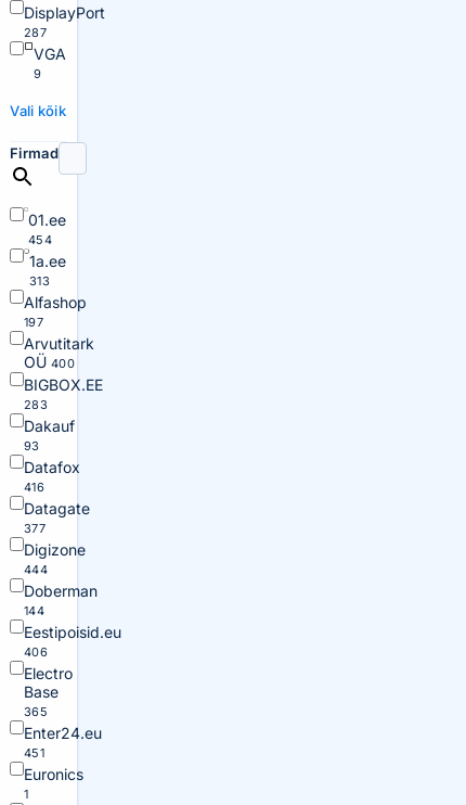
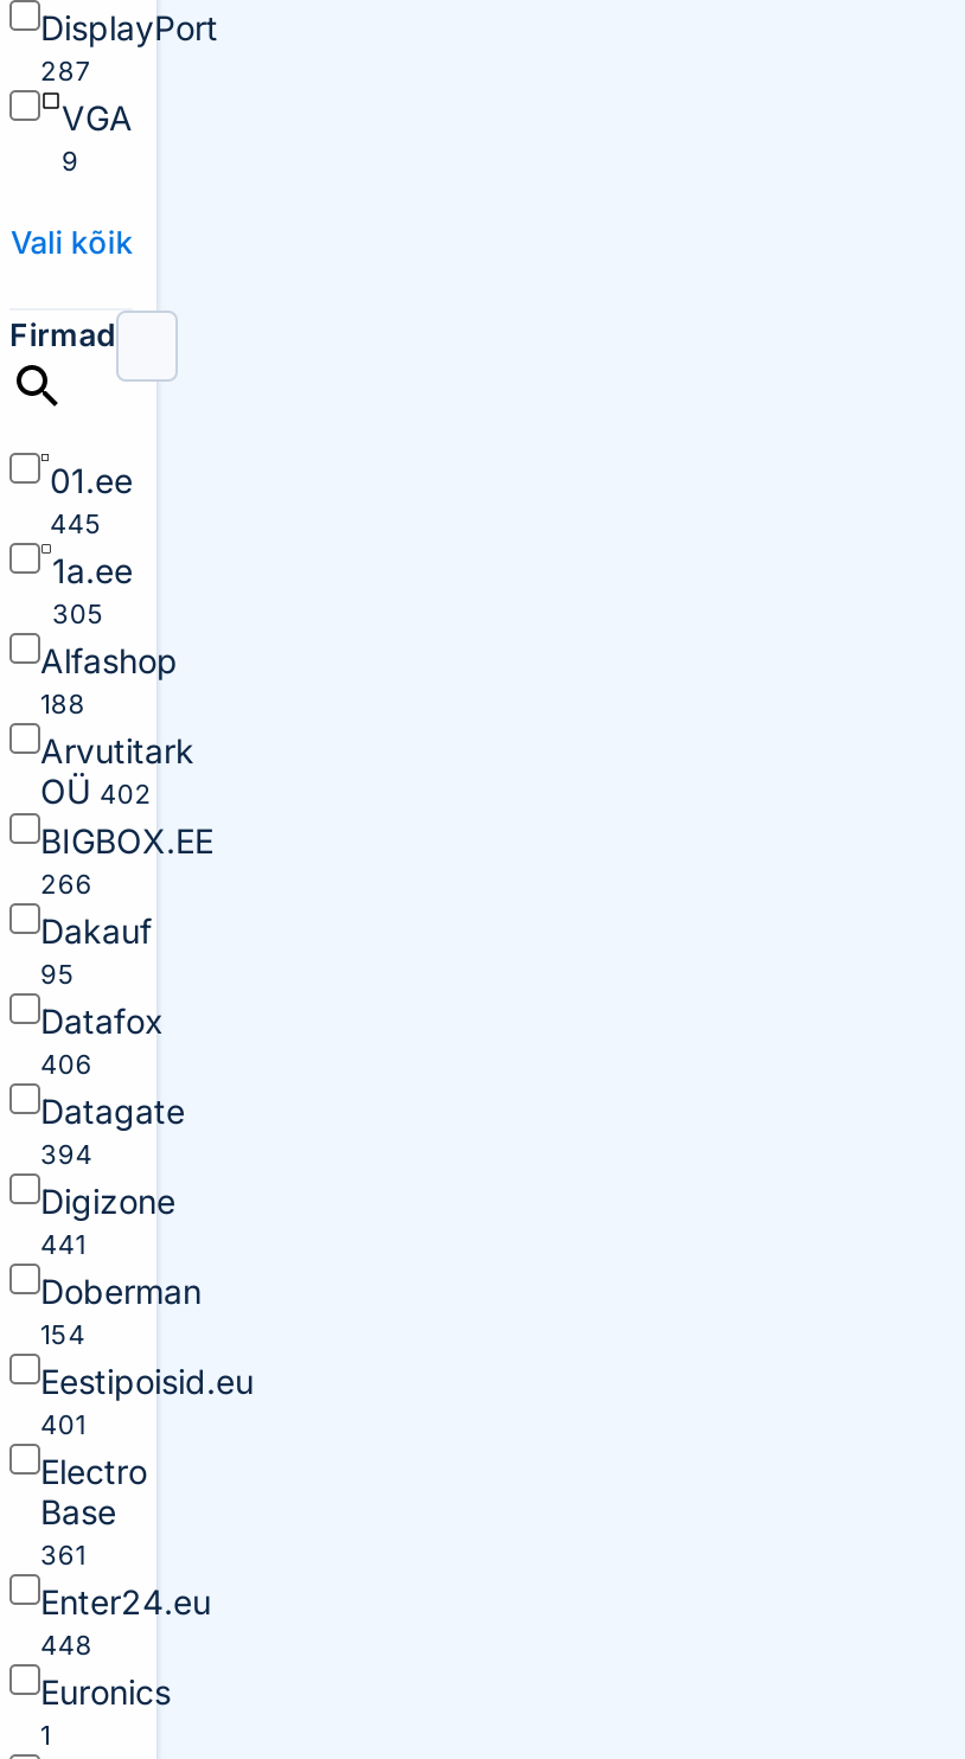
[28,232,52,247] 454 -> [50,507,102,541] 445
[29,273,50,289] 313 -> [52,597,105,631] 305
[24,315,44,330] 197 -> [40,687,86,721] 188
[24,353,75,371] OÜ 400 -> [40,770,152,811] OÜ 402
[24,397,48,412] 283 -> [40,868,93,901] 266
[24,438,40,453] 93 -> [40,958,75,991] 95
[24,480,45,495] 416 -> [40,1048,93,1081] 406
[24,521,46,536] 377 -> [40,1138,93,1171] 394
[24,562,48,577] 444 -> [40,1228,86,1261] 441
[24,603,45,618] 144 -> [40,1318,86,1351] 154
[24,644,48,660] 406 -> [40,1408,86,1441] 401
[24,704,48,719] 365 -> [40,1539,86,1572] 361
[24,745,45,761] 451 -> [40,1629,93,1662] 448

